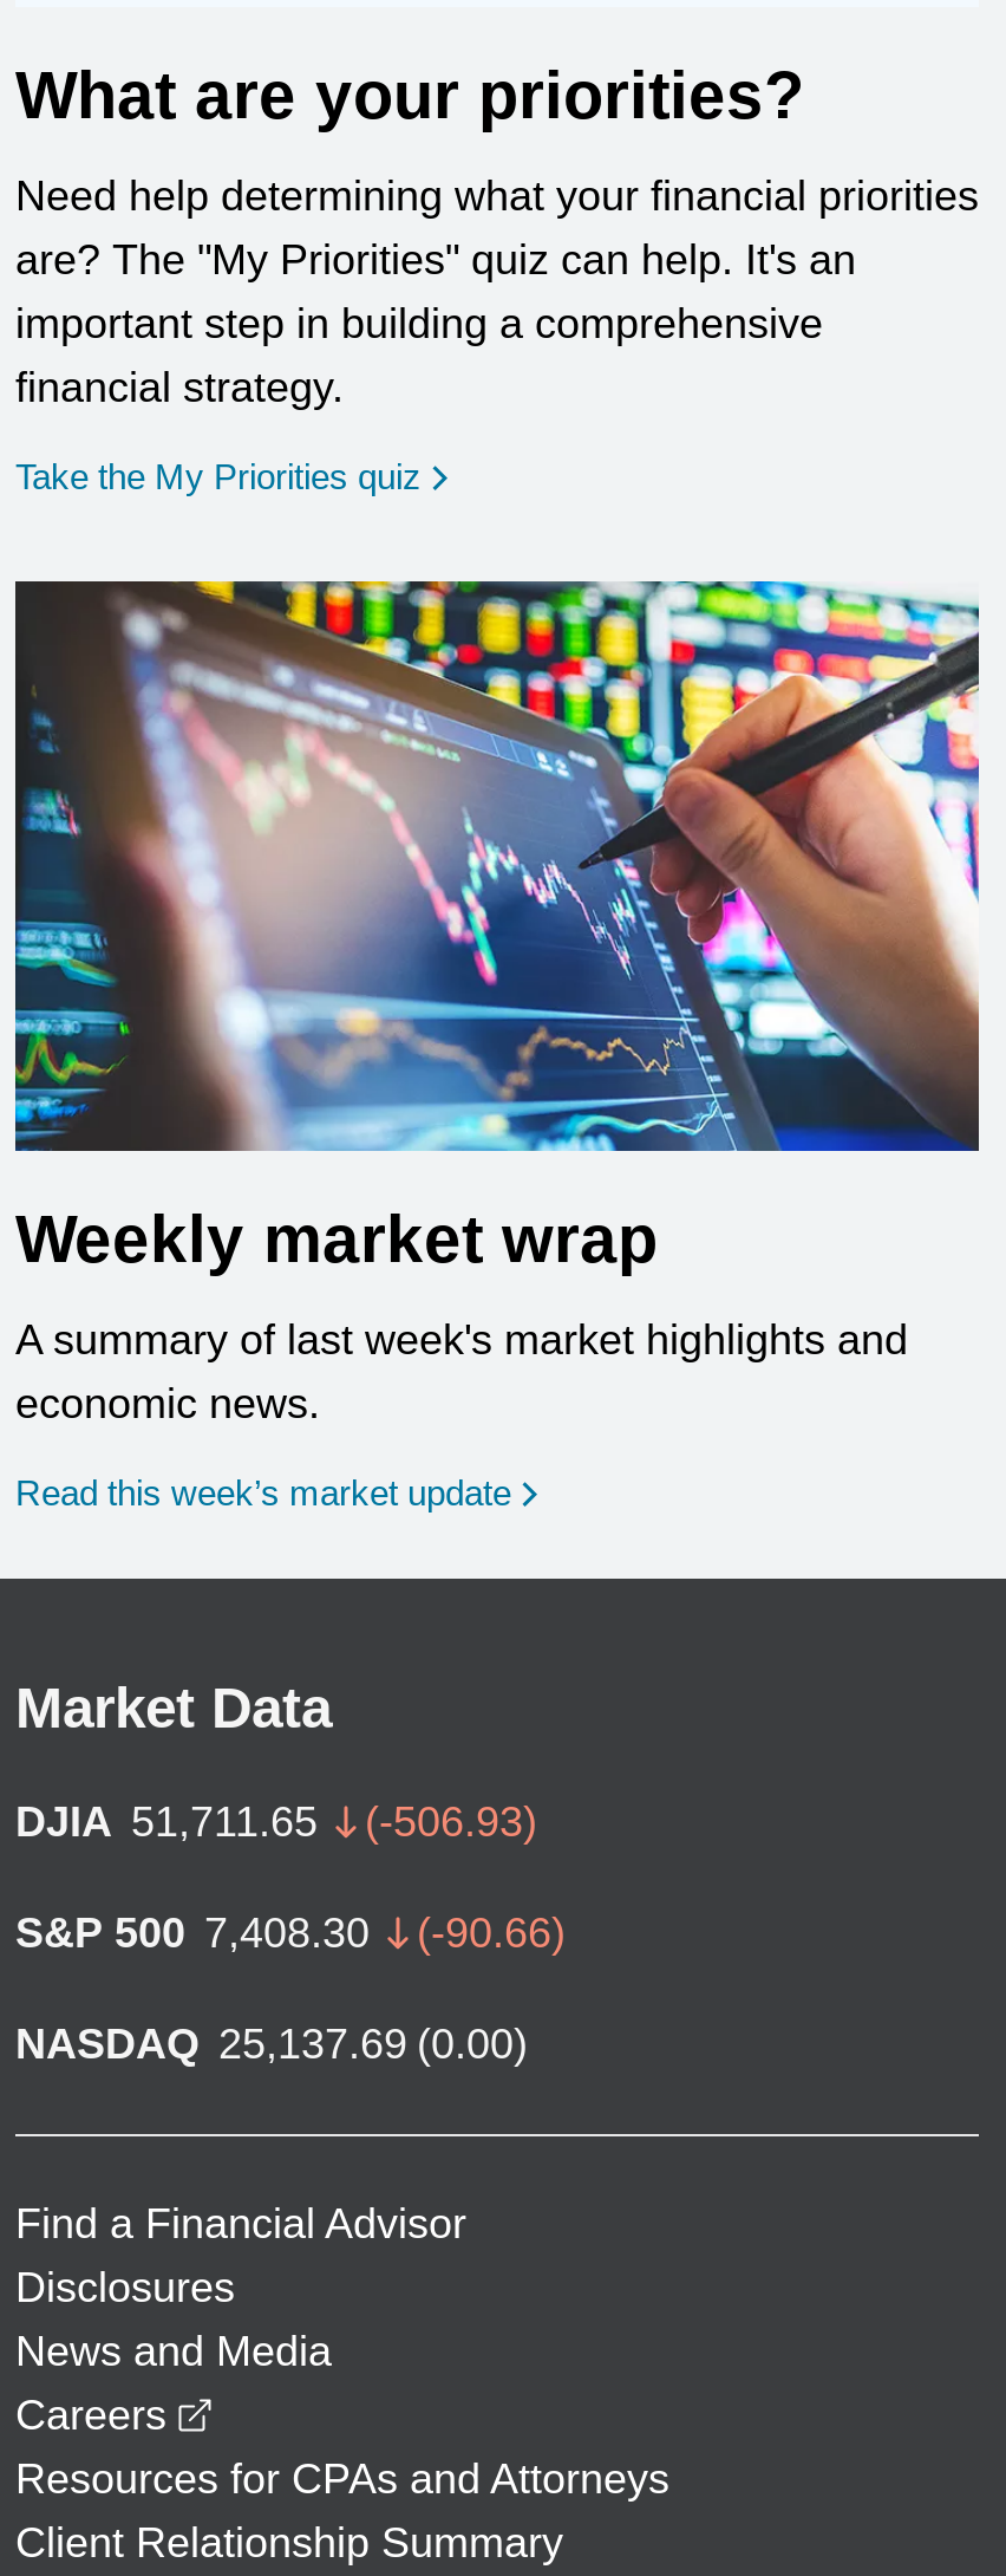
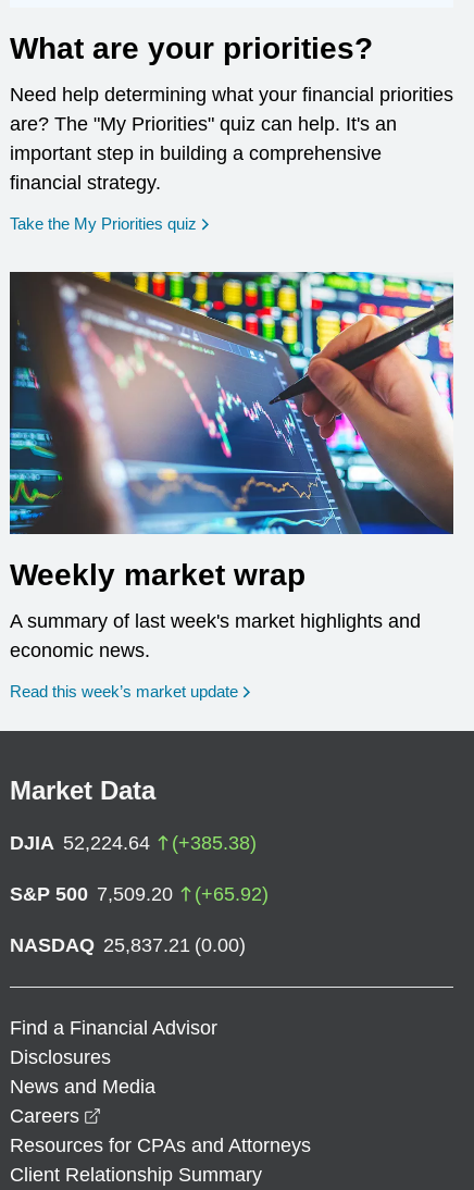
[15,1798,537,1845] DJIA 51,711.65 | (-506.93) -> [10,832,257,854] DJIA 52,224.64 | (+385.38)
[15,1909,566,1956] S&P 500 7,408.30 | (-90.66) -> [10,883,269,905] S&P 500 7,509.20 | (+65.92)
[15,2020,528,2067] NASDAQ 25,137.69 (0.00) -> [10,934,246,956] NASDAQ 25,837.21 (0.00)

